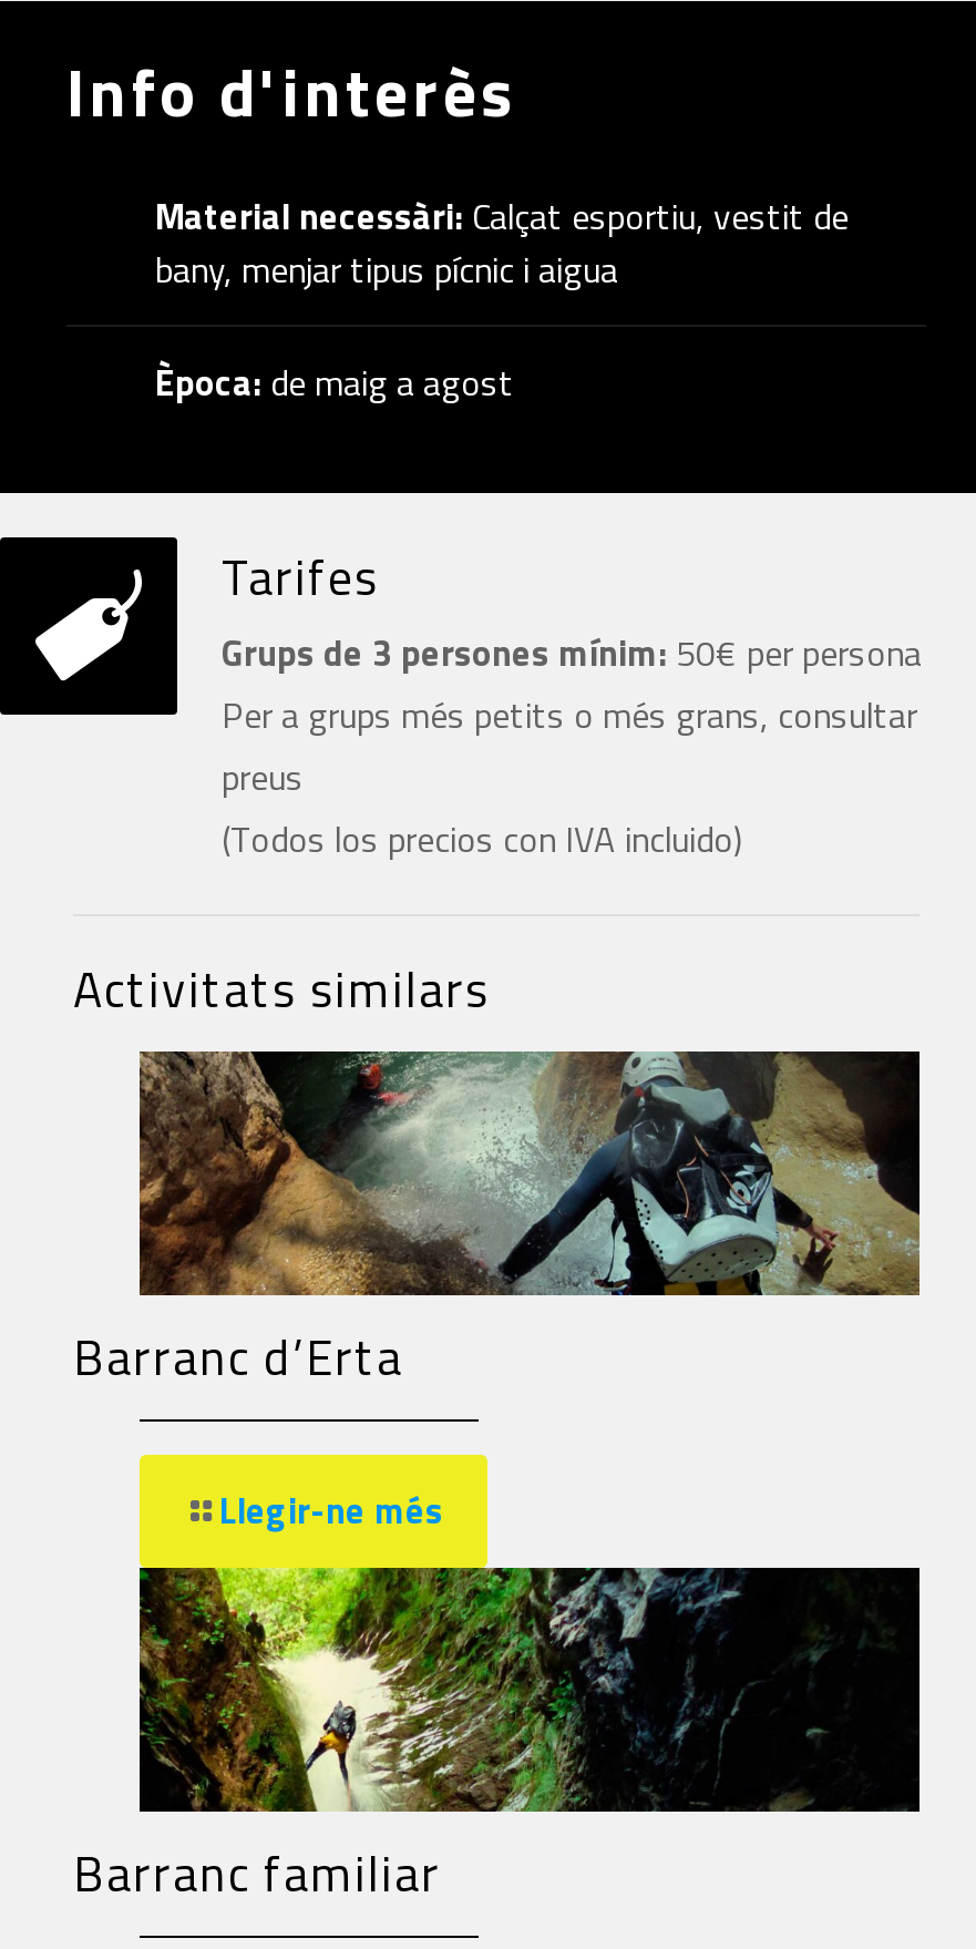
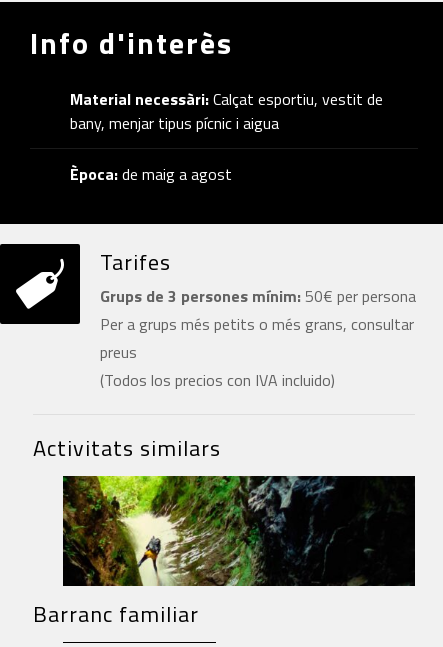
[73,1049,922,1537] [image] | Barranc d’Erta | Llegir-ne més -> none

